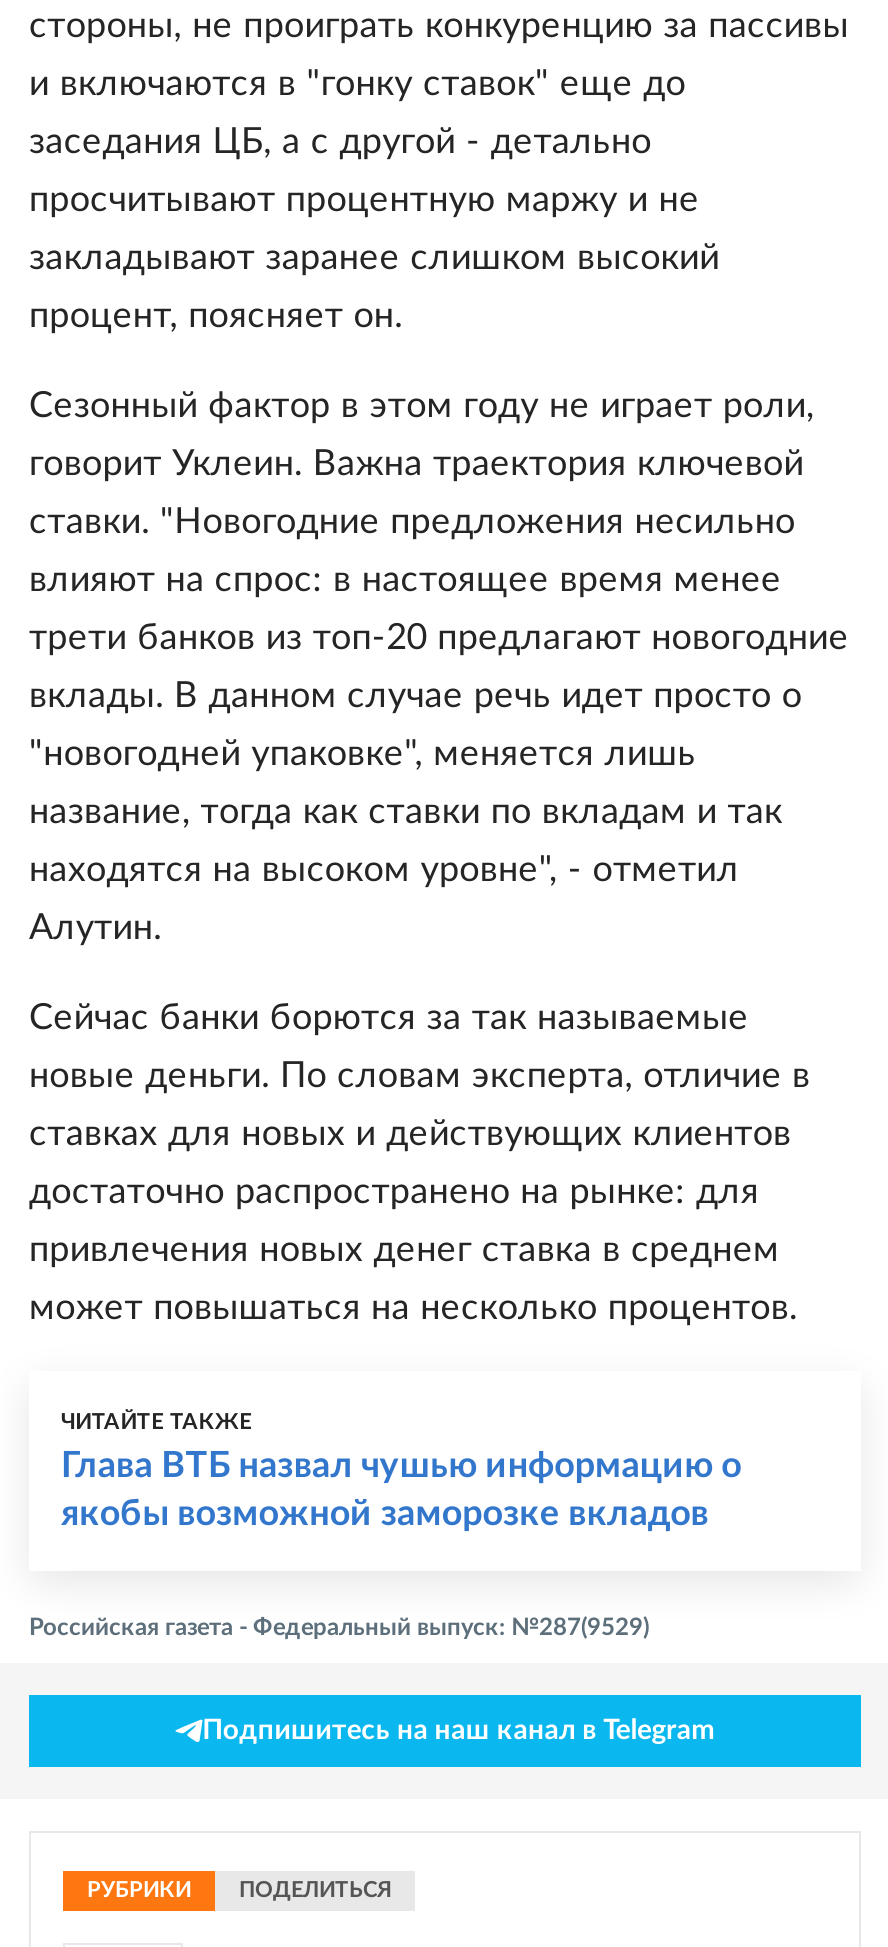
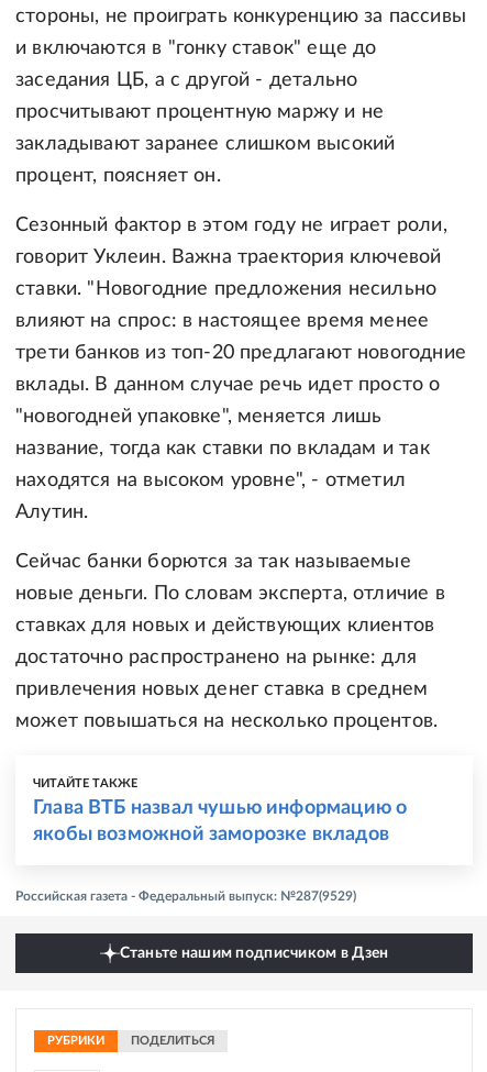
[202,1717,716,1745] Подпишитесь на наш канал в Telegram -> [119,946,389,961] Станьте нашим подписчиком в Дзен

